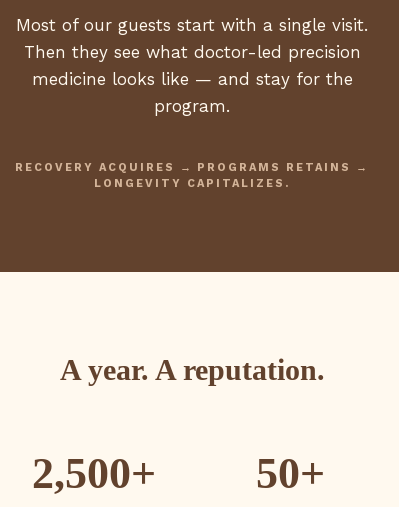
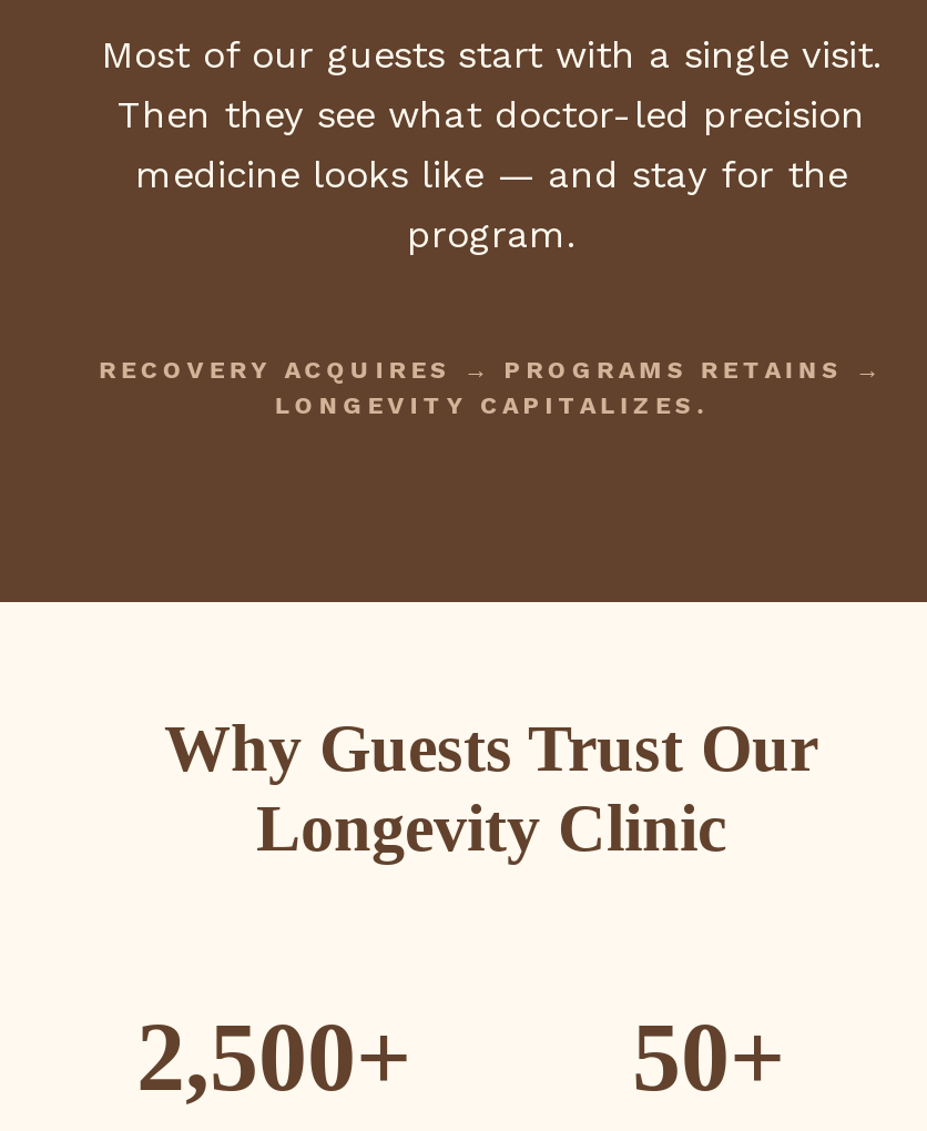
[59,353,324,386] A year. A reputation. -> [164,711,818,864] Why Guests Trust Our | Longevity Clinic

